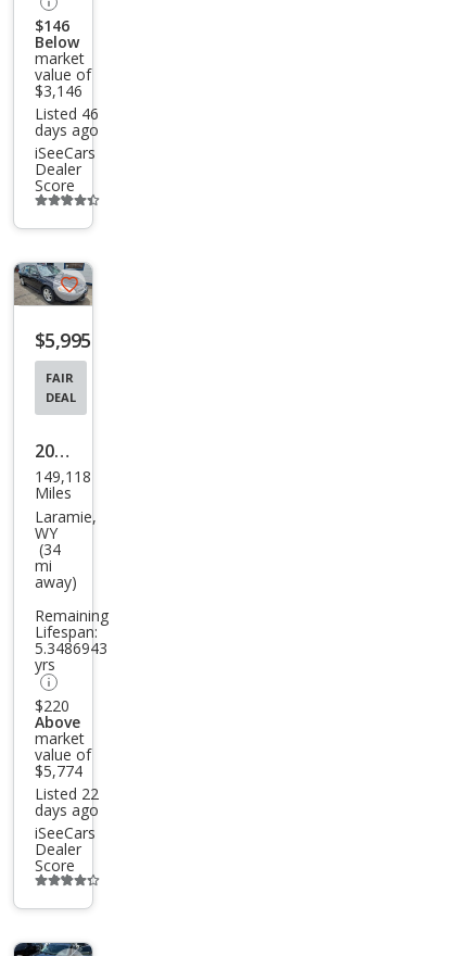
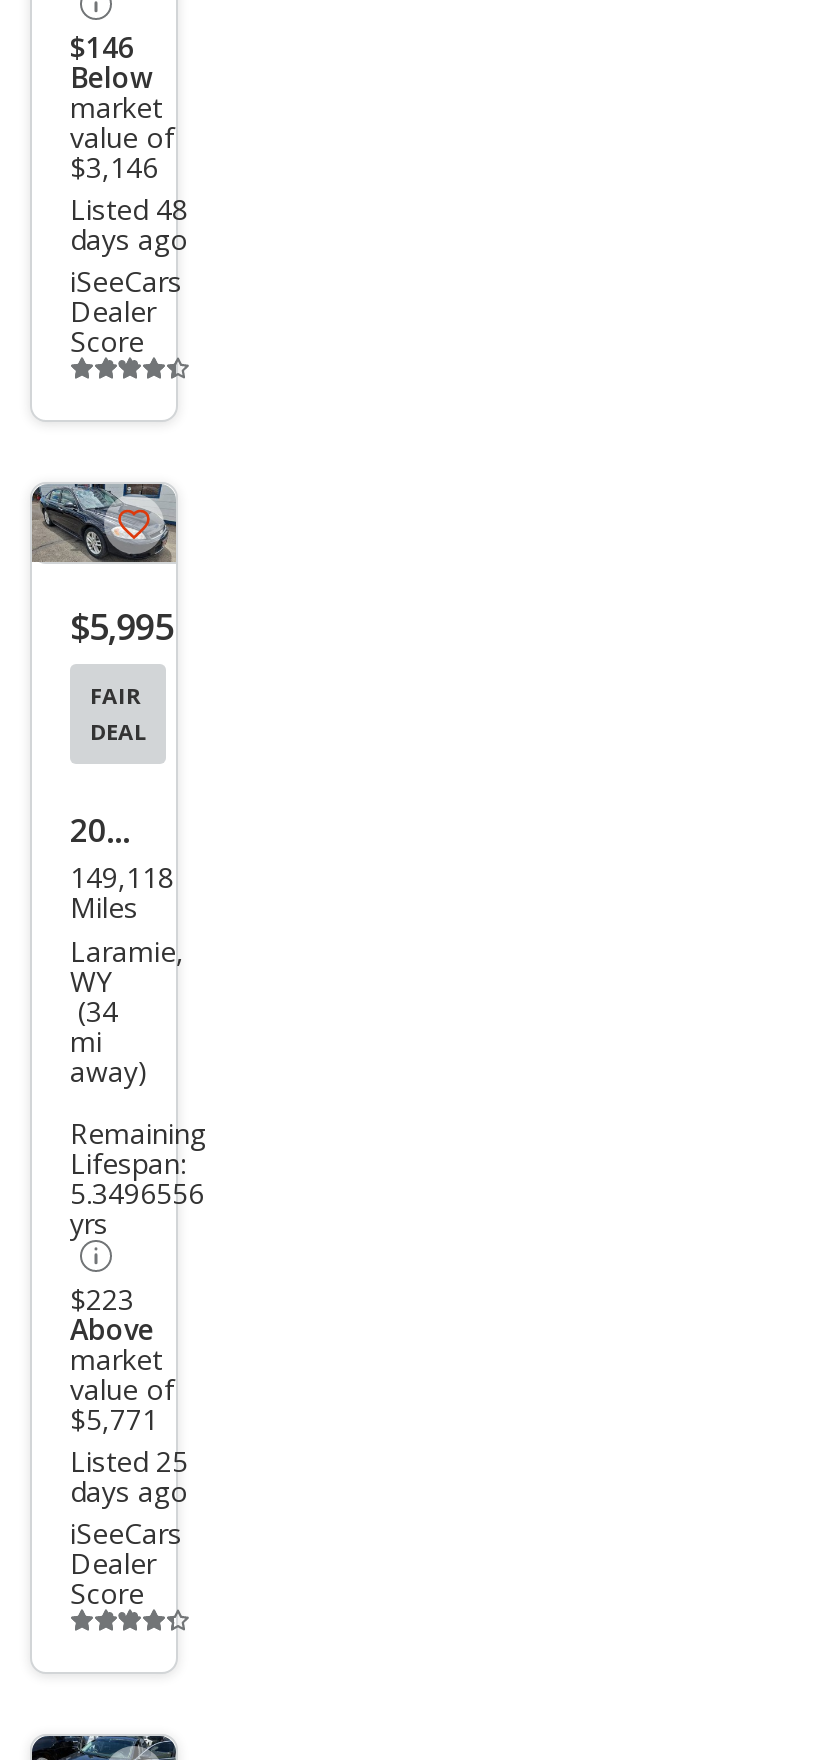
[35,103,99,124] Listed 46 -> [70,190,188,228] Listed 48
[35,638,107,659] 5.3486943 -> [70,1175,204,1213] 5.3496556
[35,695,69,716] $220 -> [70,1279,134,1317] $223
[35,760,82,781] $5,774 -> [70,1399,158,1437] $5,771
[35,783,99,804] Listed 22 -> [70,1441,188,1479] Listed 25

